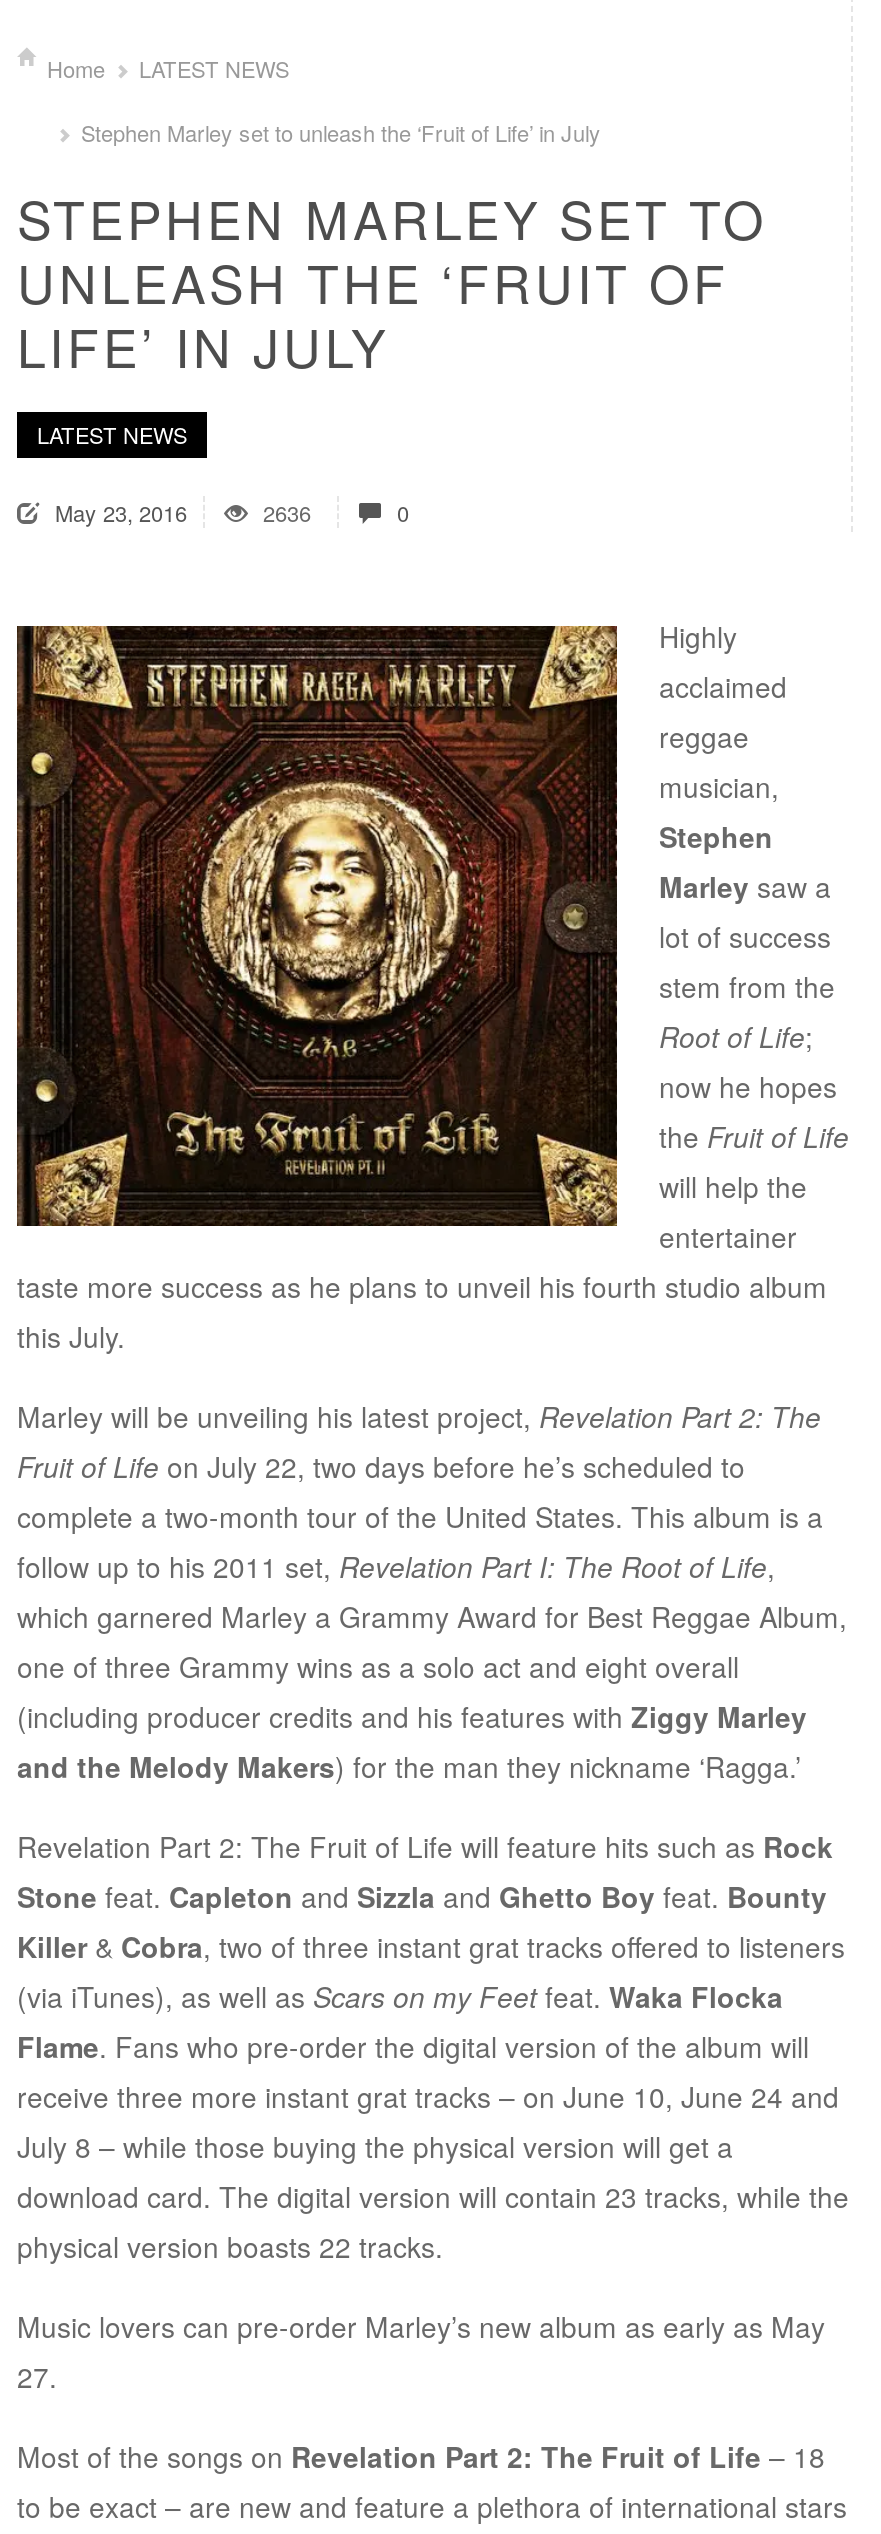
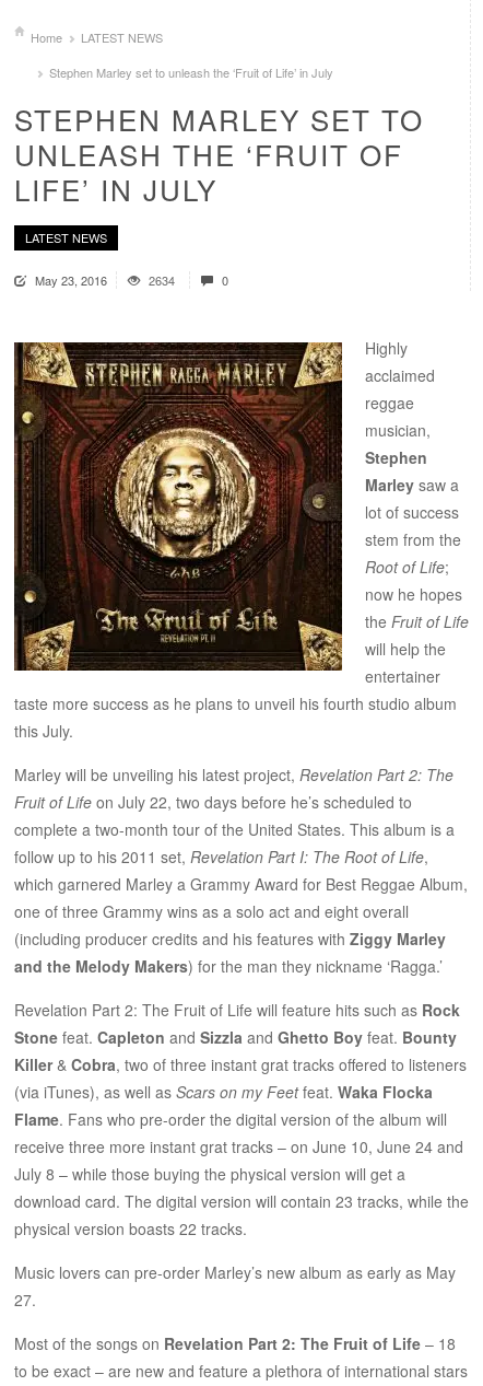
[257,496,317,528] 2636 -> [145,271,178,289] 2634

